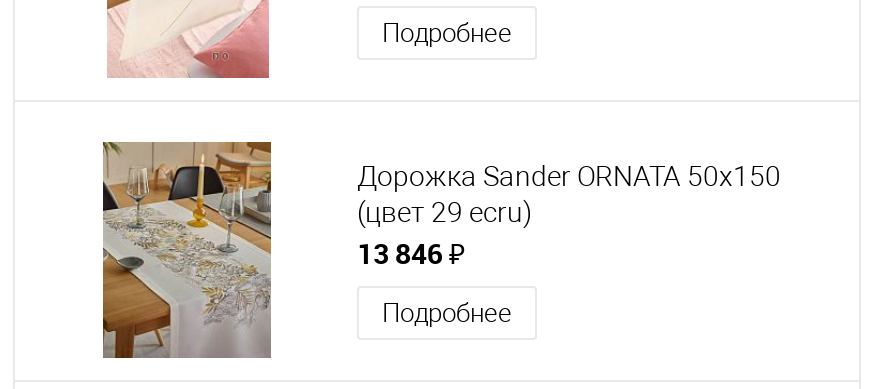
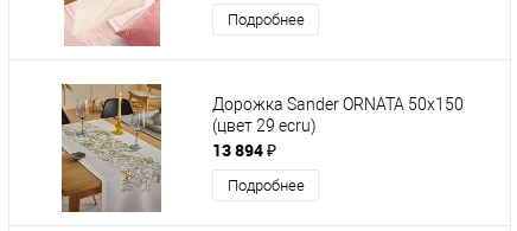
[357,234,465,272] 13 846 ₽ -> [212,139,276,161] 13 894 ₽

